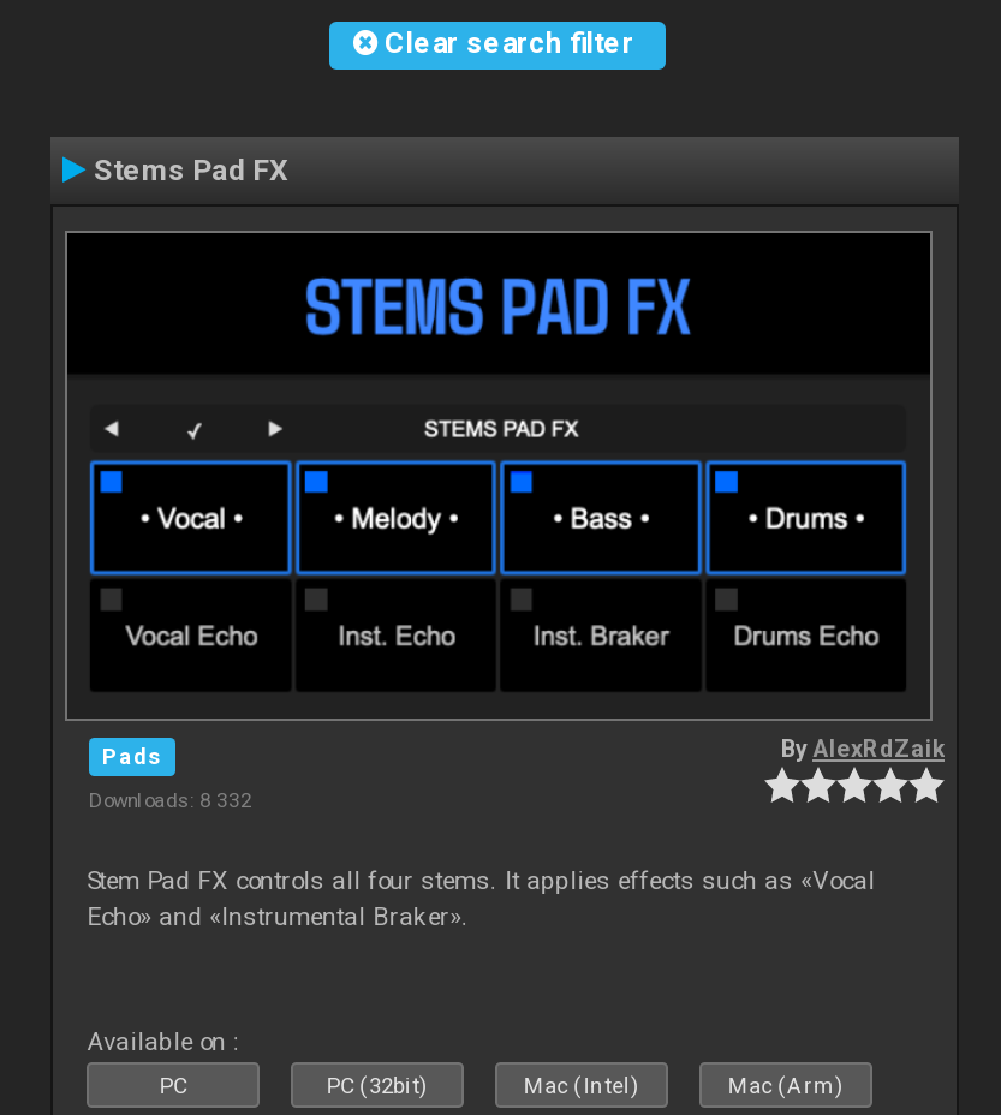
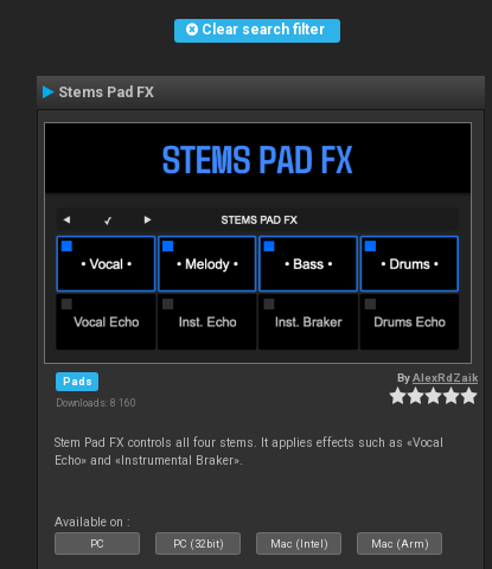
[89,787,252,811] Downloads: 8 332 -> [56,397,136,409] Downloads: 8 160

